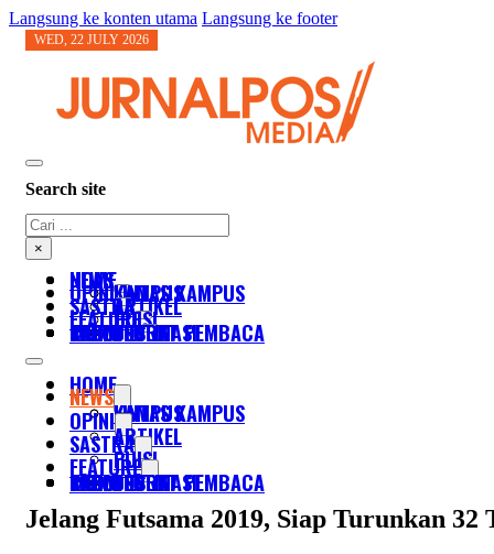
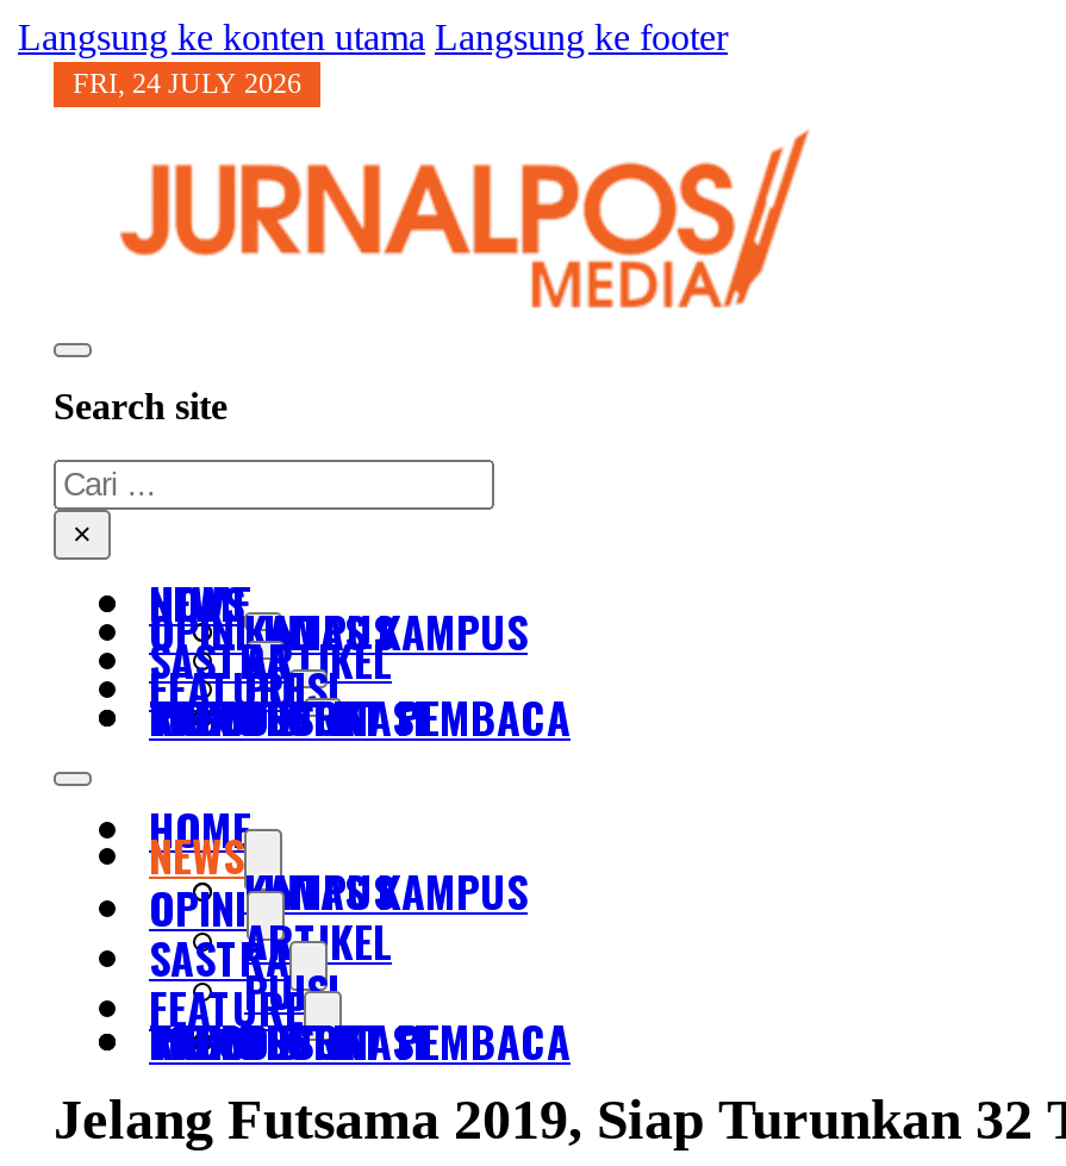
[34,32,149,47] WED, 22 JULY 2026 -> [73,67,301,100] FRI, 24 JULY 2026

